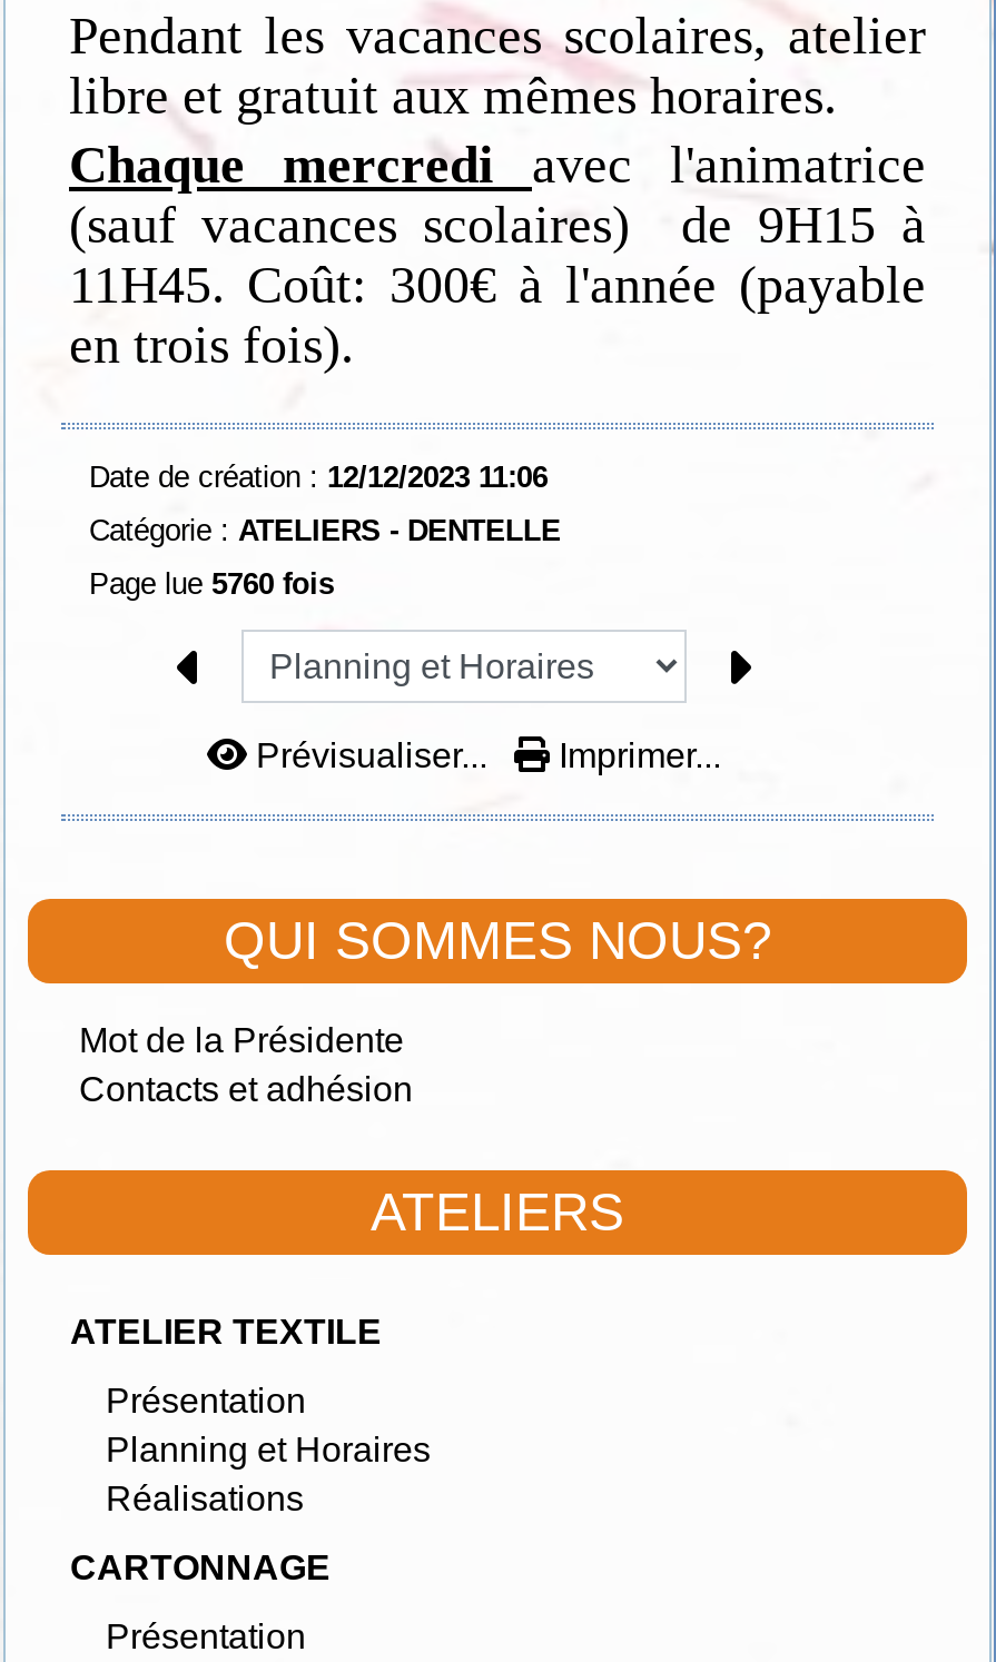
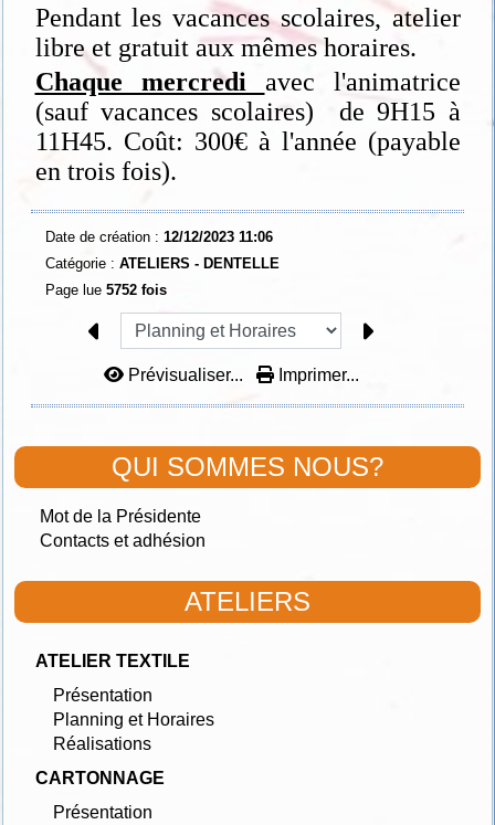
[89,567,334,600] Page lue 5760 fois -> [45,281,166,298] Page lue 5752 fois

